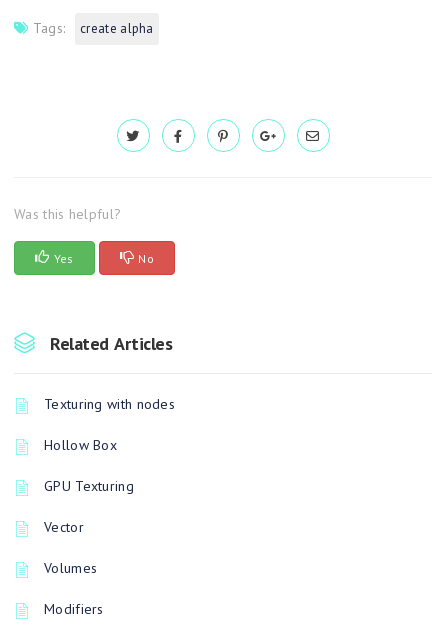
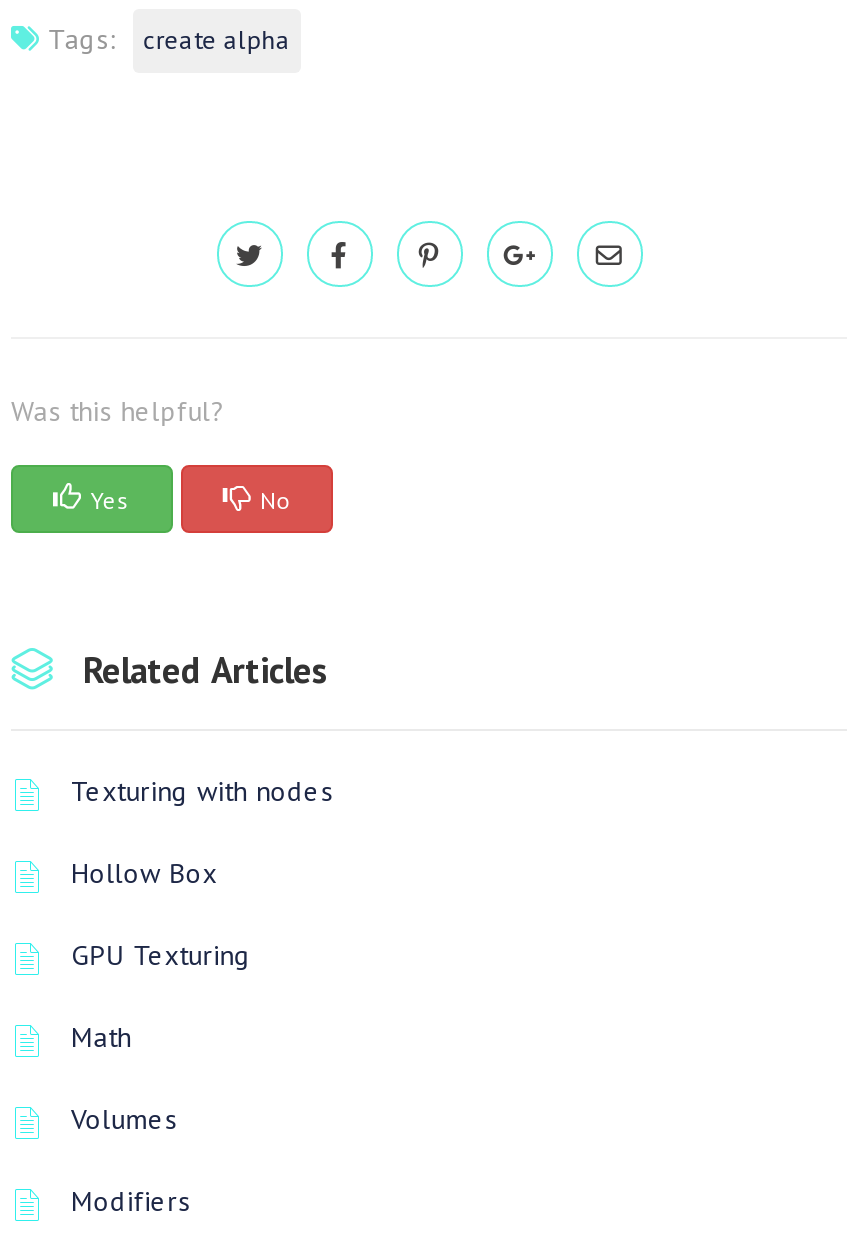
[44,518,84,536] Vector -> [71,1018,131,1054] Math

